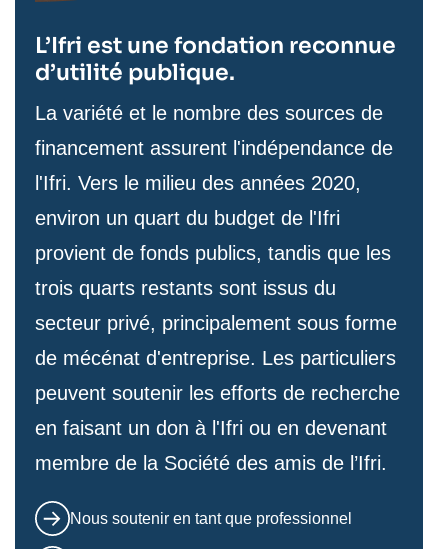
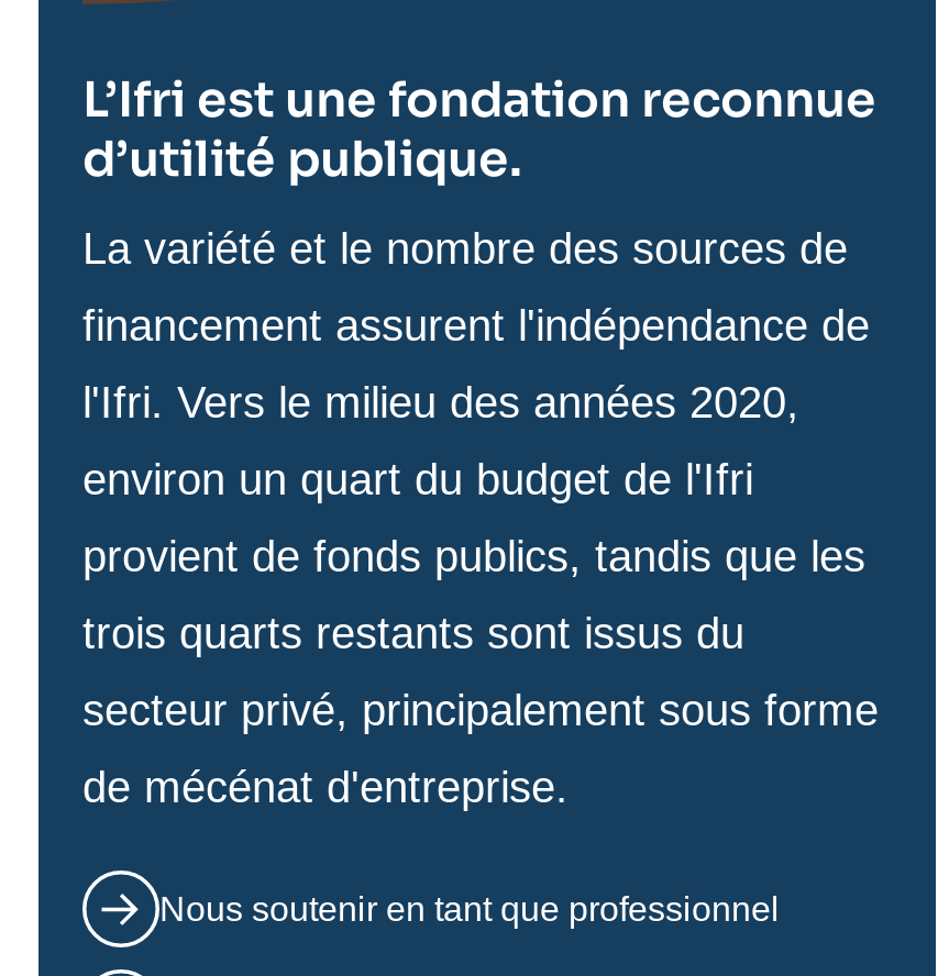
[35,347,400,474] de mécénat d'entreprise. Les particuliers | peuvent soutenir les efforts de recherche | en faisant un don à l'Ifri ou en devenant | membre de la Société des amis de l’Ifri. -> [82,763,569,812] de mécénat d'entreprise.

